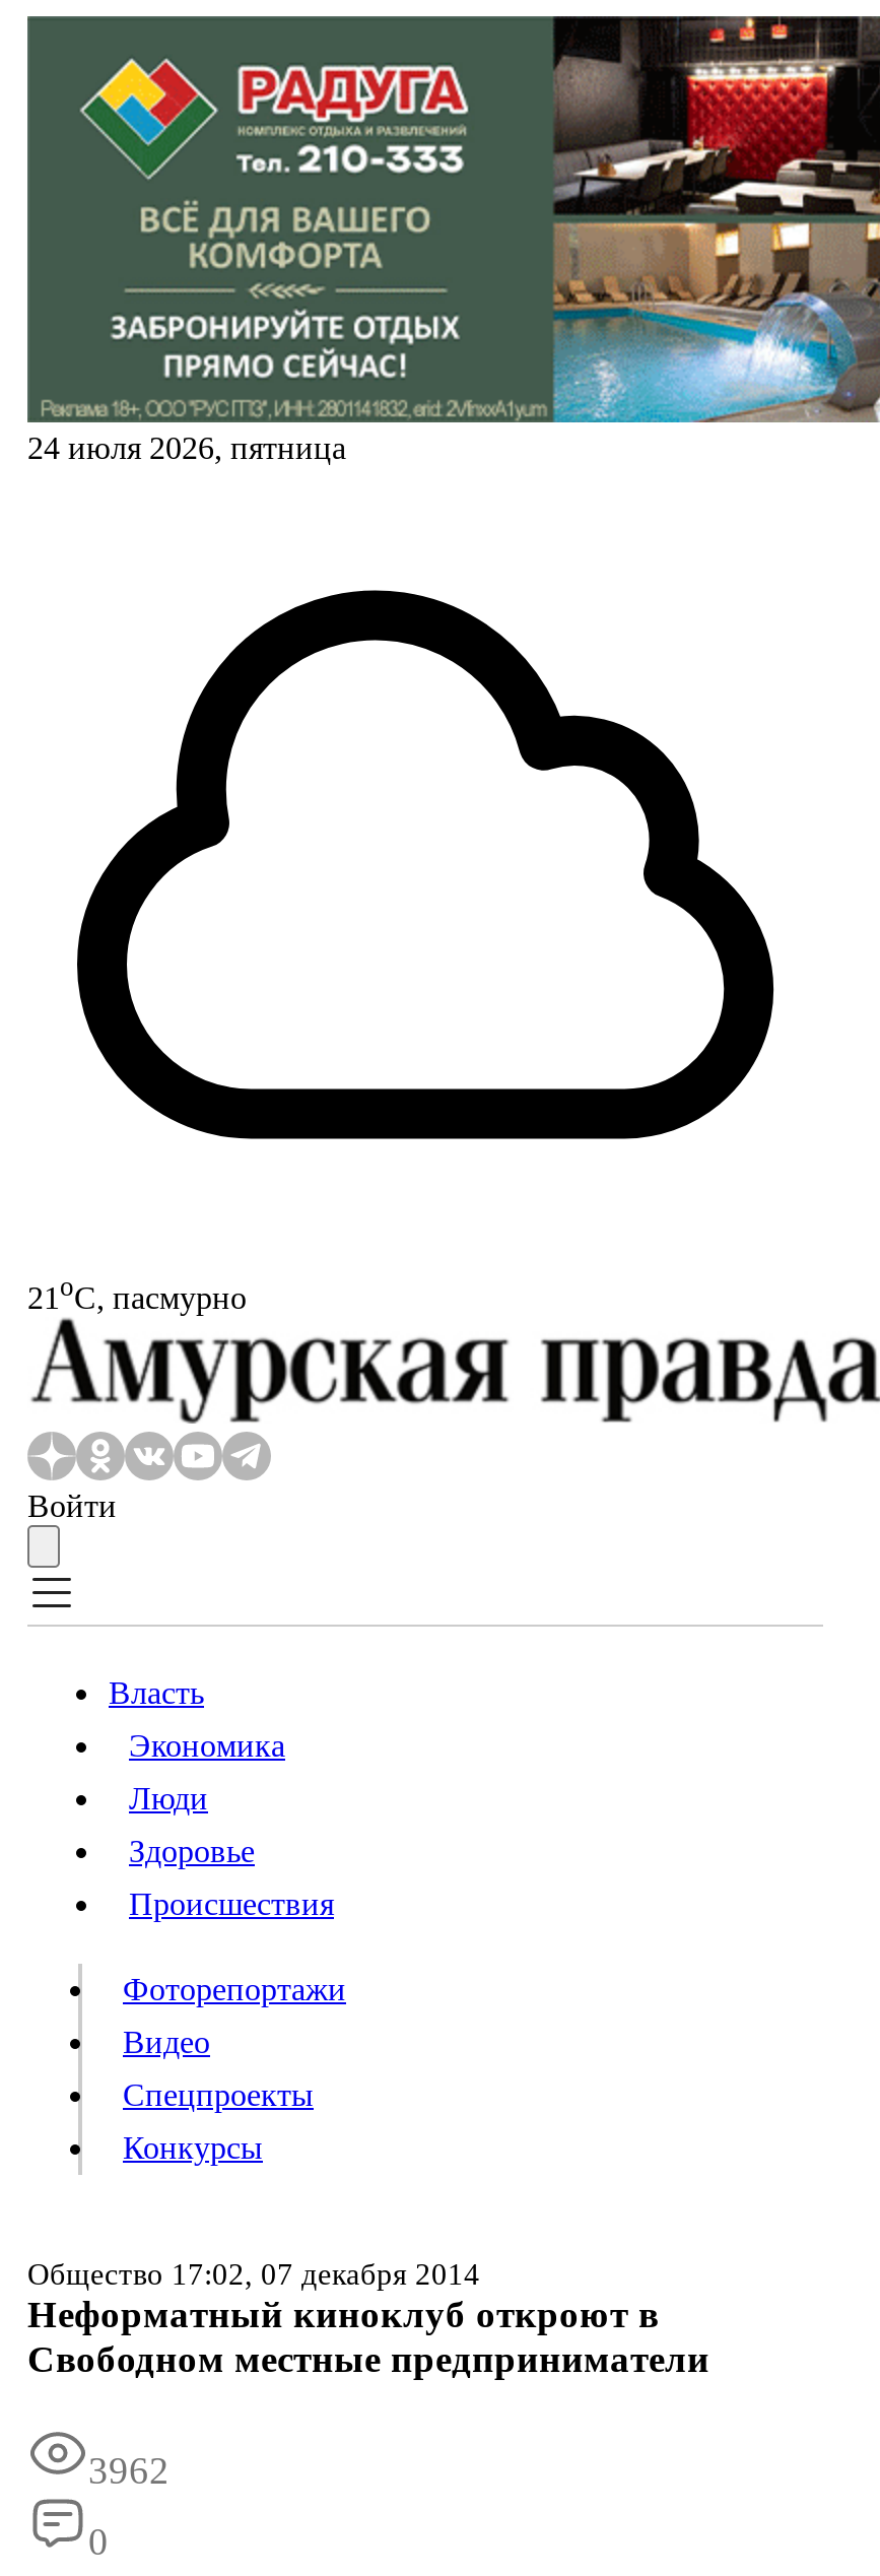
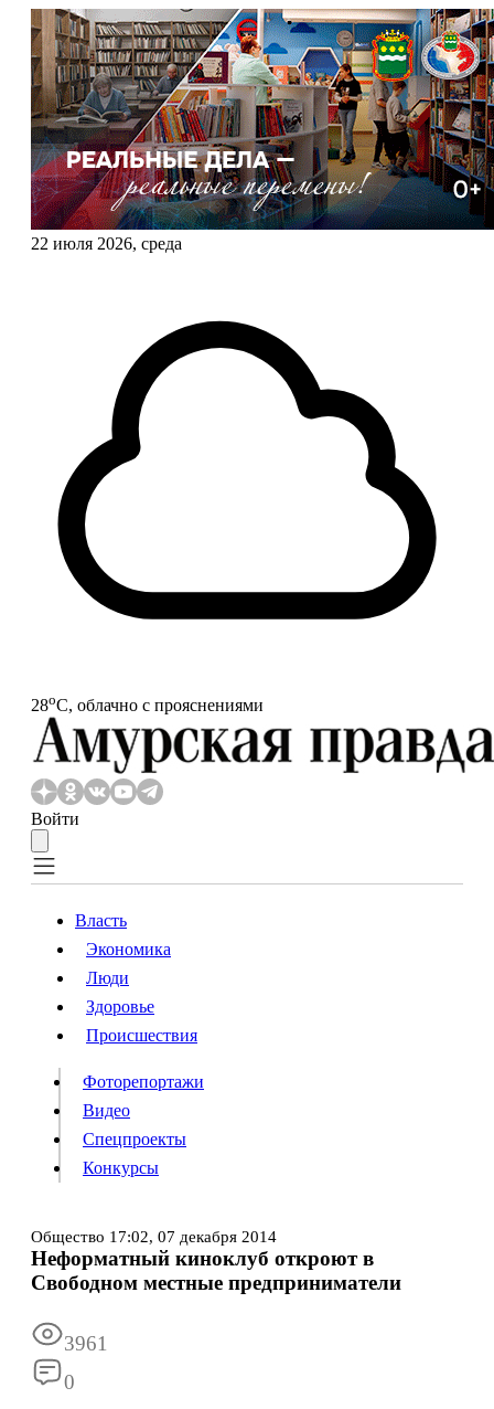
[27,14,874,465] [image] | 24 июля 2026, пятница -> [31,8,491,253] [image] | 22 июля 2026, среда
[27,1271,247,1315] 21oС, пасмурно -> [31,691,264,715] 28oС, облачно с прояснениями
[88,2450,170,2492] 3962 -> [64,1332,108,1355] 3961

